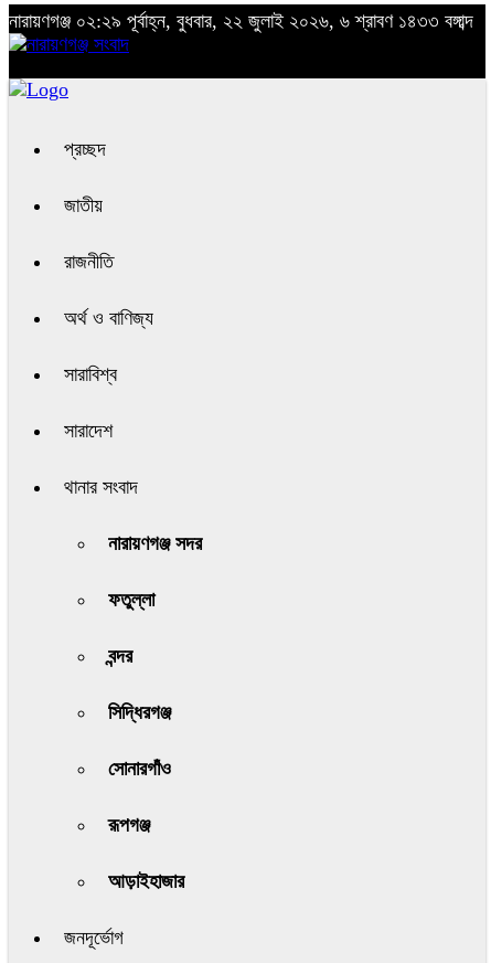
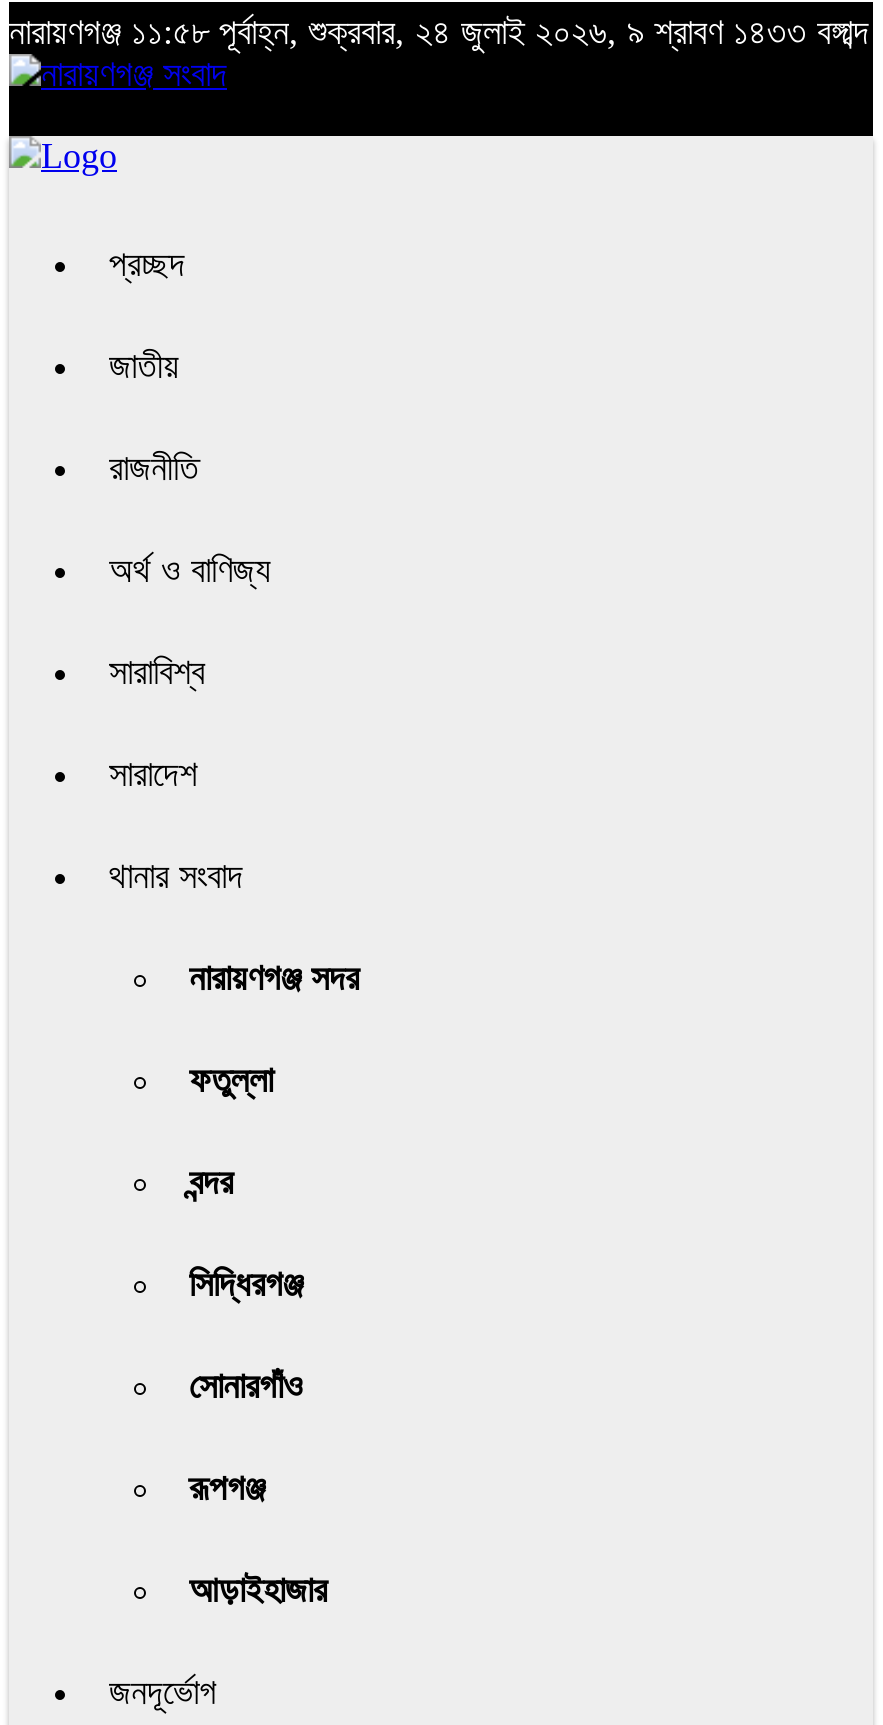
[9,10,473,32] নারায়ণগঞ্জ ০২:২৯ পূর্বাহ্ন, বুধবার, ২২ জুলাই ২০২৬, ৬ শ্রাবণ ১৪৩৩ বঙ্গাব্দ -> [9,12,869,52] নারায়ণগঞ্জ ১১:৫৮ পূর্বাহ্ন, শুক্রবার, ২৪ জুলাই ২০২৬, ৯ শ্রাবণ ১৪৩৩ বঙ্গাব্দ

